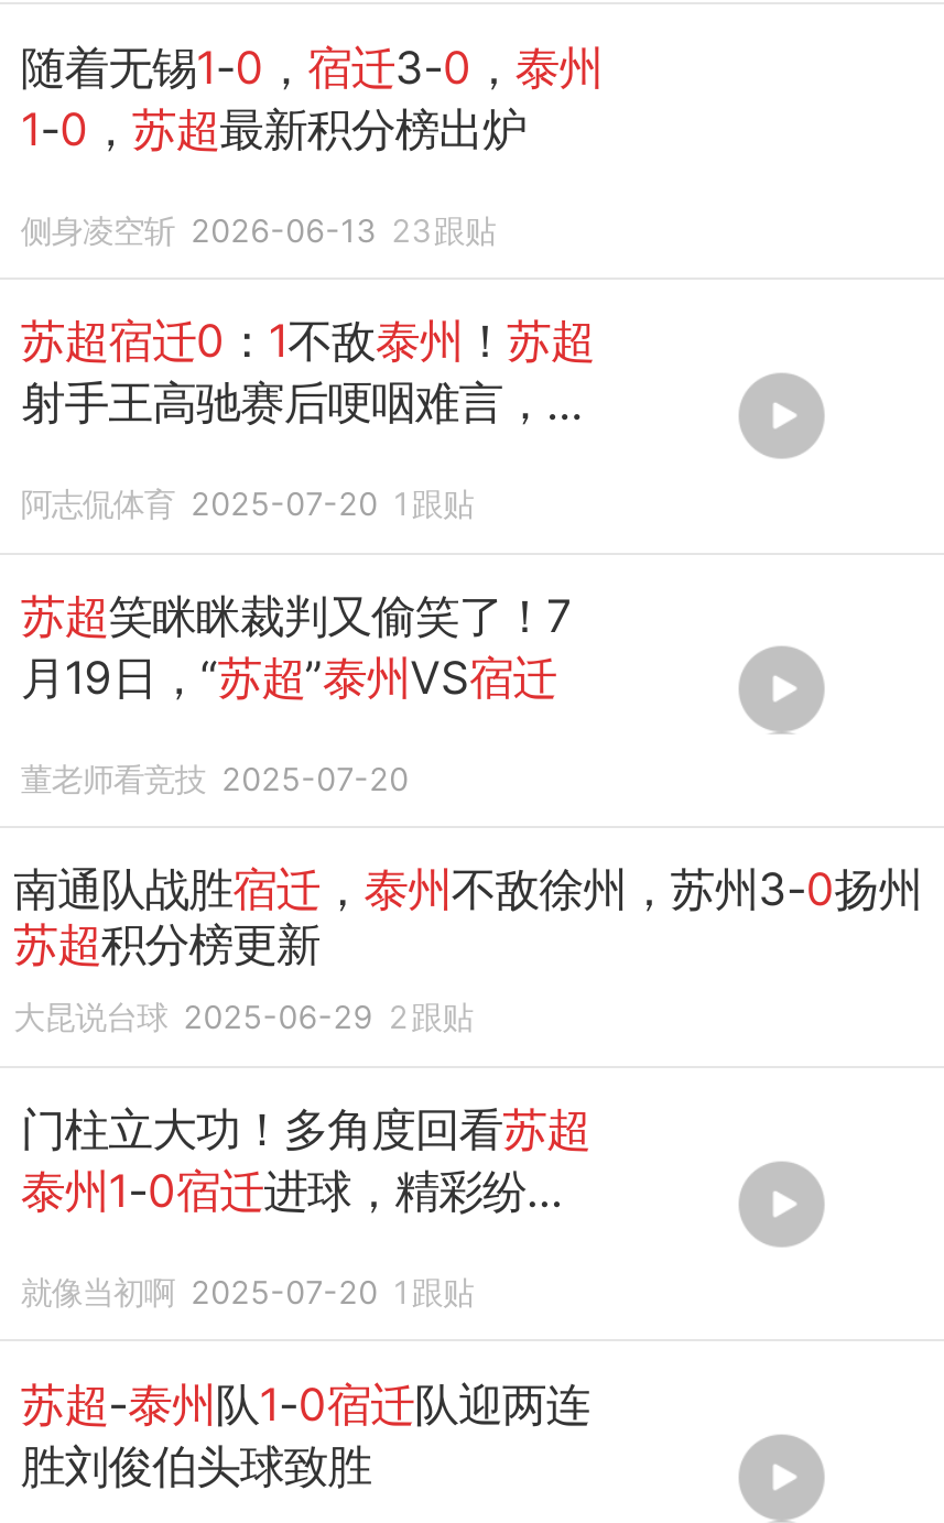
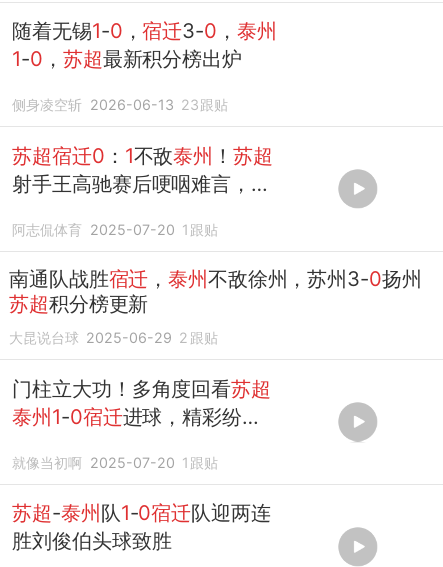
[21,588,572,798] 苏超笑眯眯裁判又偷笑了！7 | 月19日，“苏超”泰州VS宿迁 | 董老师看竞技 2025-07-20 -> none

